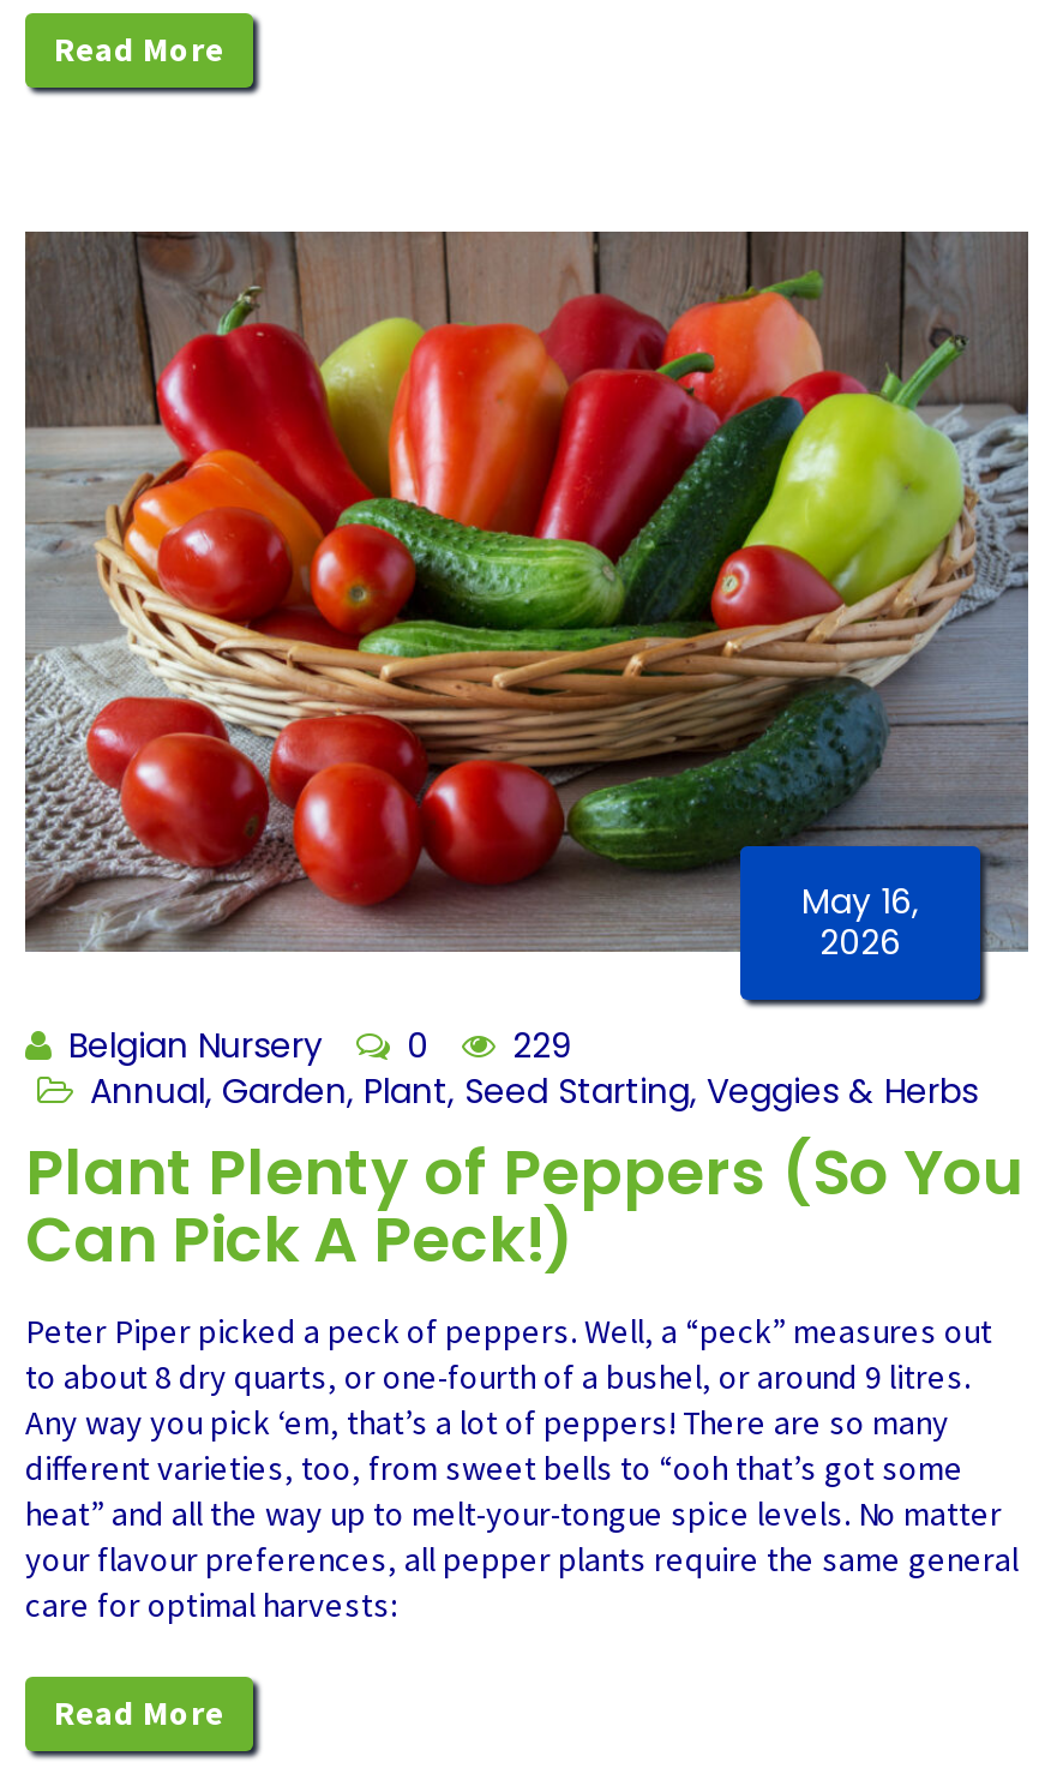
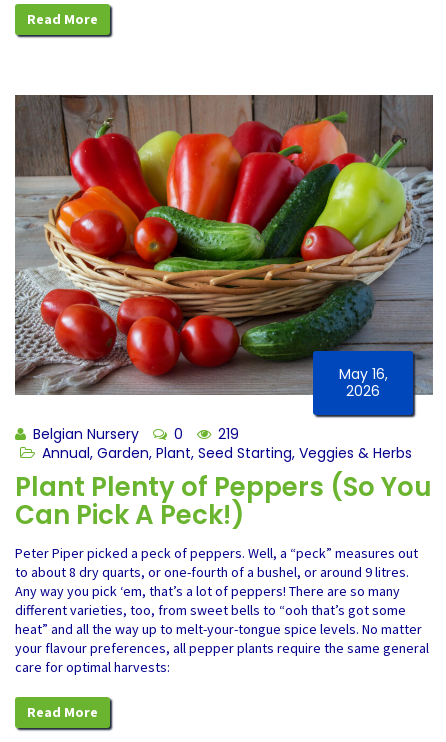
[59,1021,572,1069] Belgian Nursery 0 229 -> [29,424,239,444] Belgian Nursery 0 219

